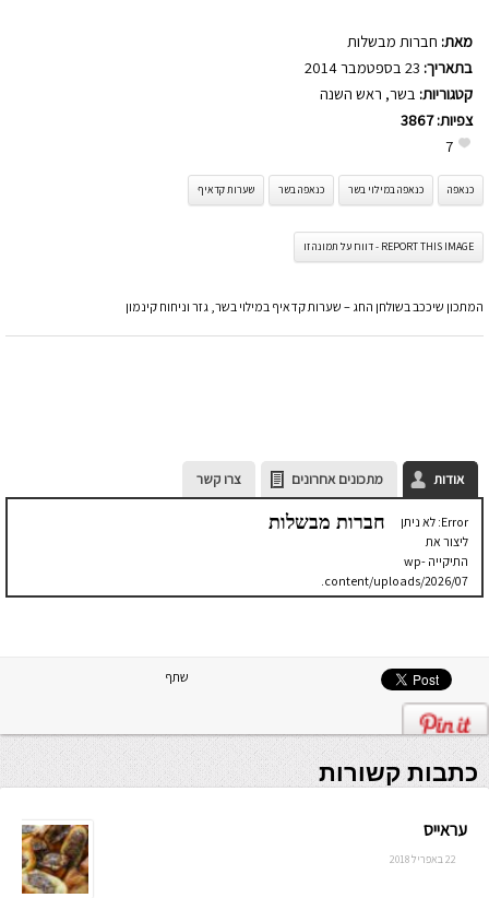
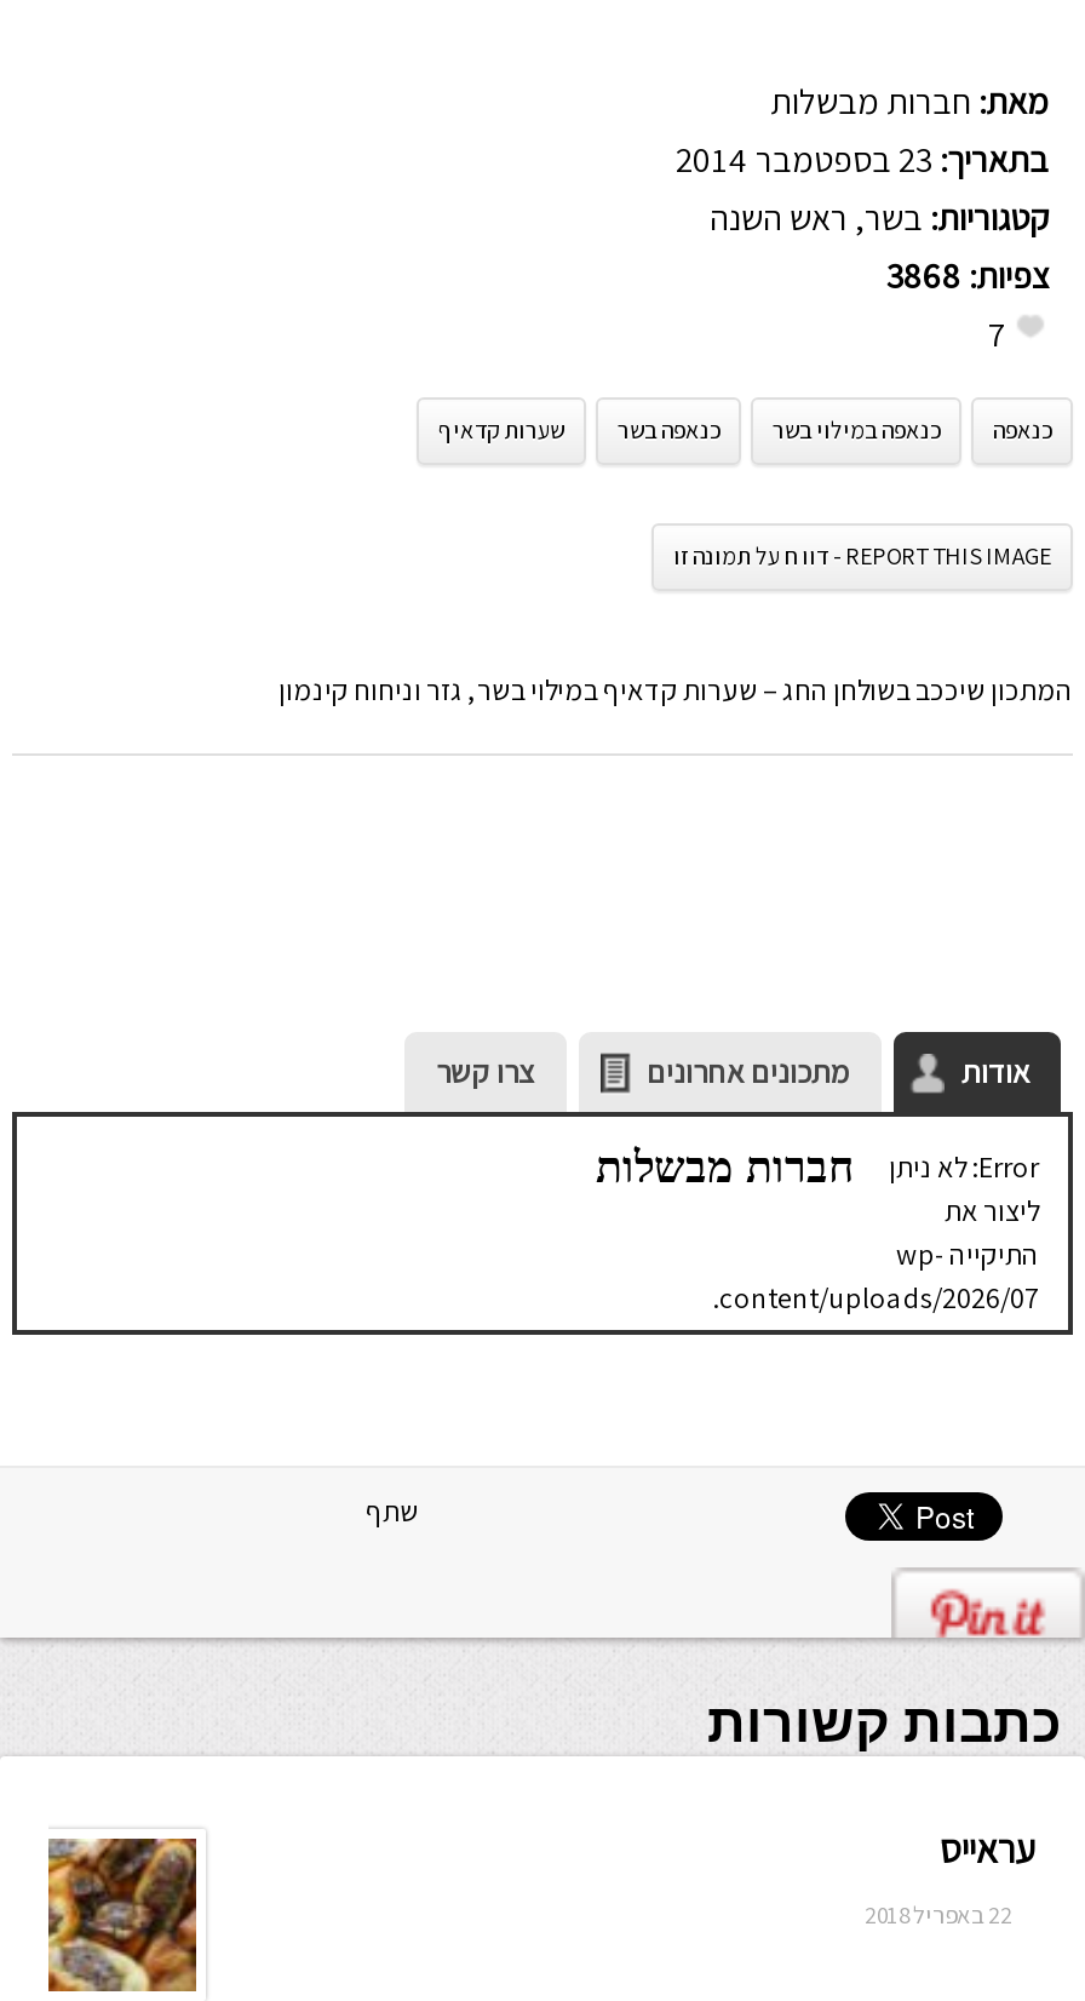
[401,109,473,130] צפיות: 3867 -> [886,252,1049,298] צפיות: 3868

